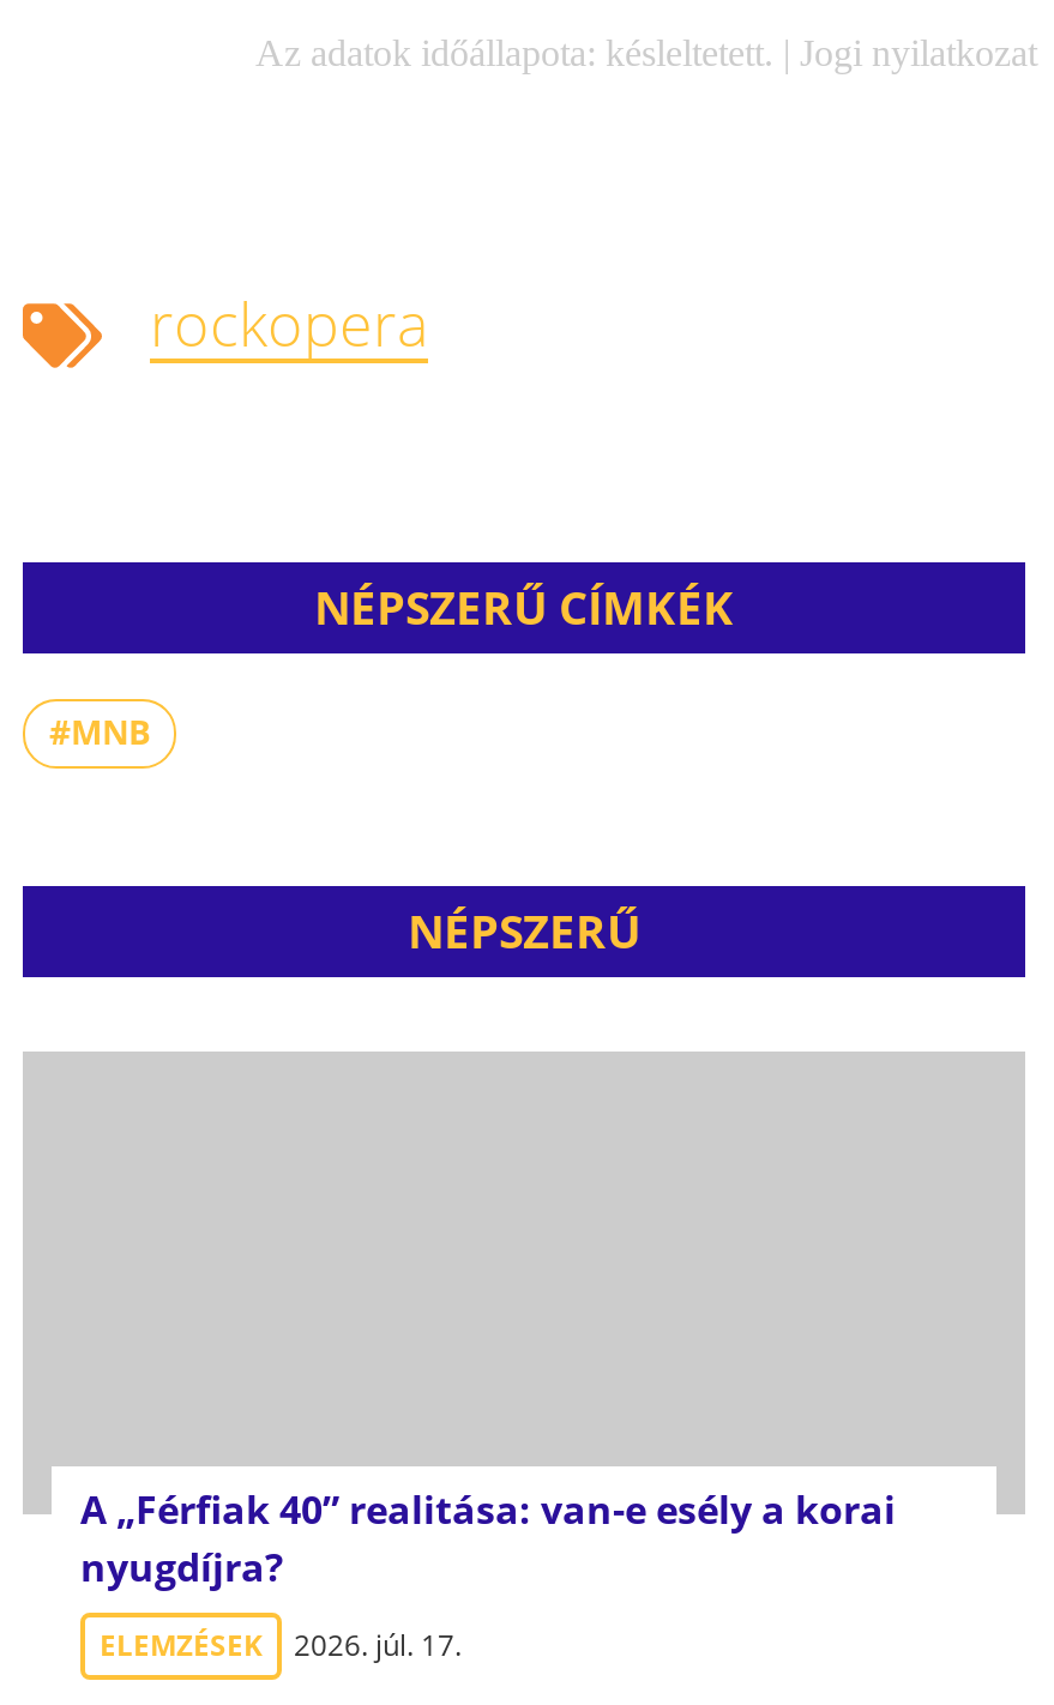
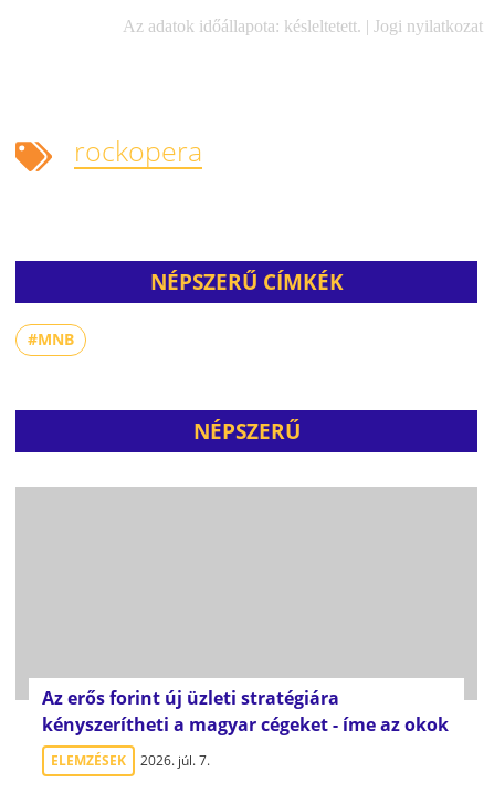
[80,1483,896,1593] A „Férfiak 40” realitása: van-e esély a korai | nyugdíjra? -> [42,686,449,737] Az erős forint új üzleti stratégiára | kényszerítheti a magyar cégeket - íme az okok
[100,1625,462,1665] ELEMZÉSEK 2026. júl. 17. -> [51,751,210,770] ELEMZÉSEK 2026. júl. 7.

